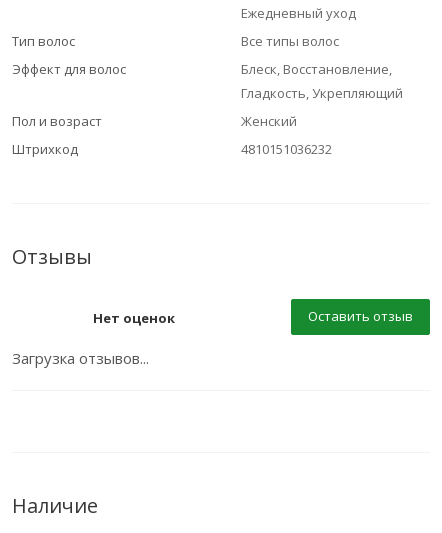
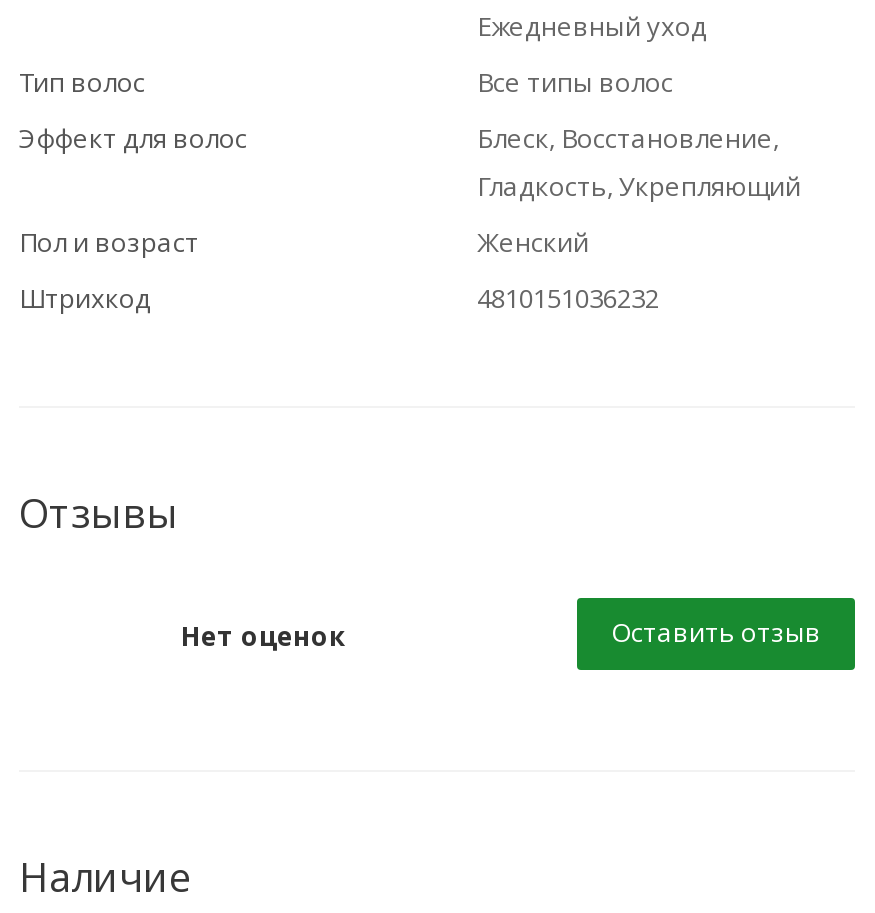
[12,348,149,368] Загрузка отзывов... -> none

